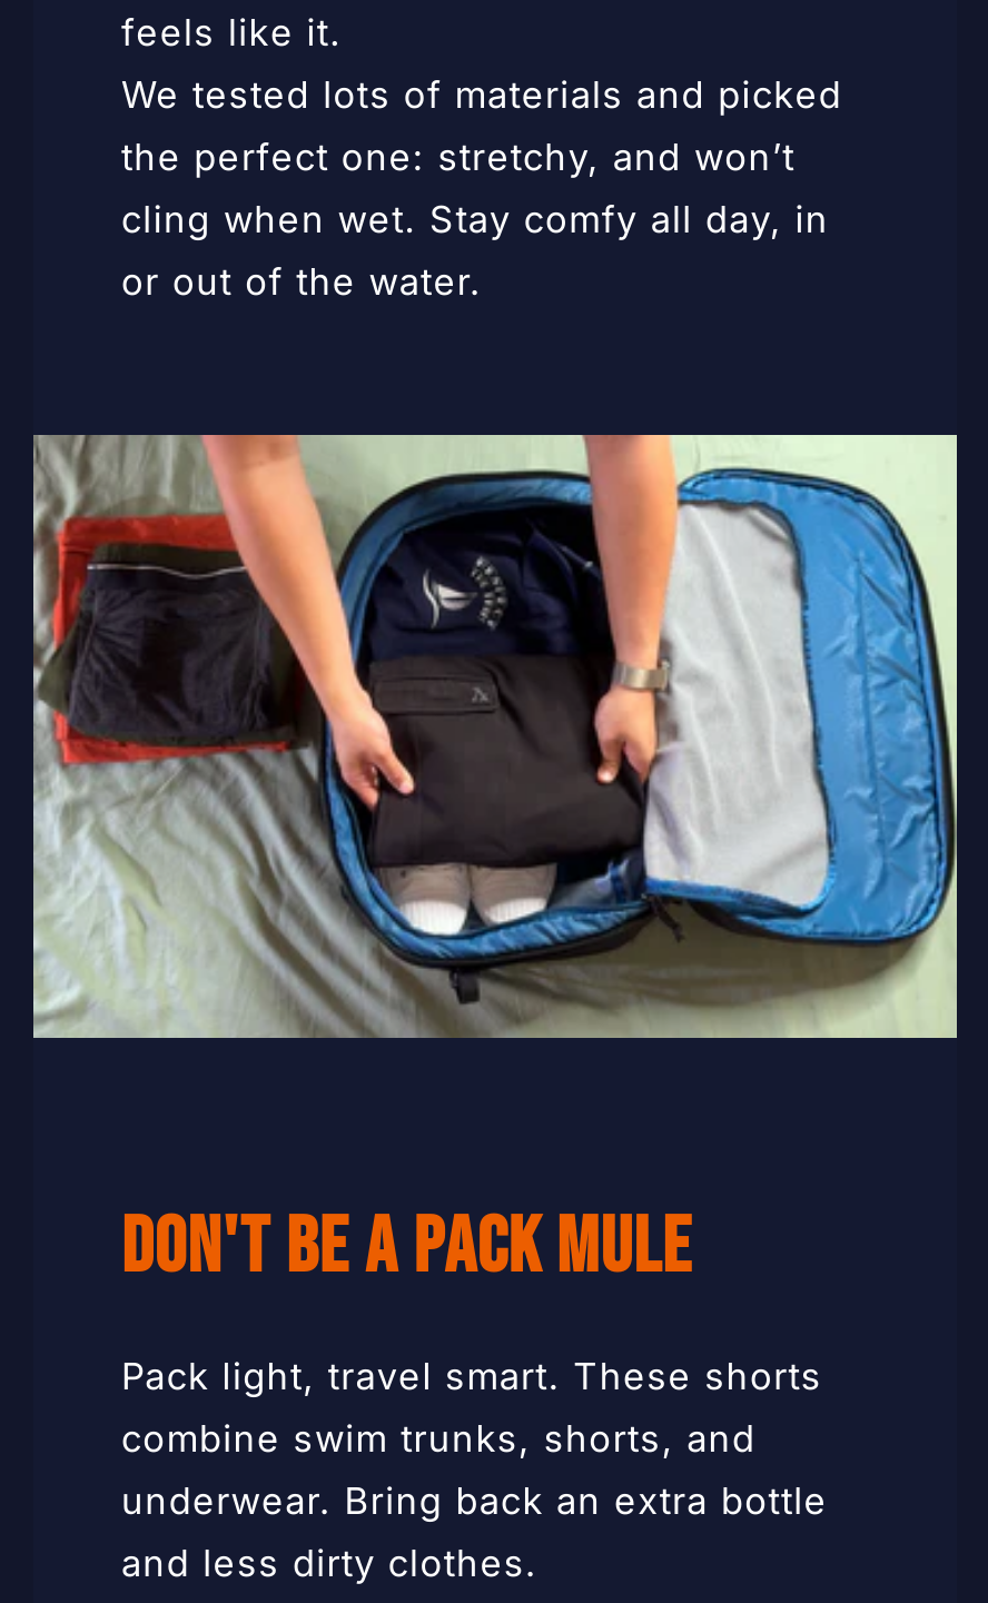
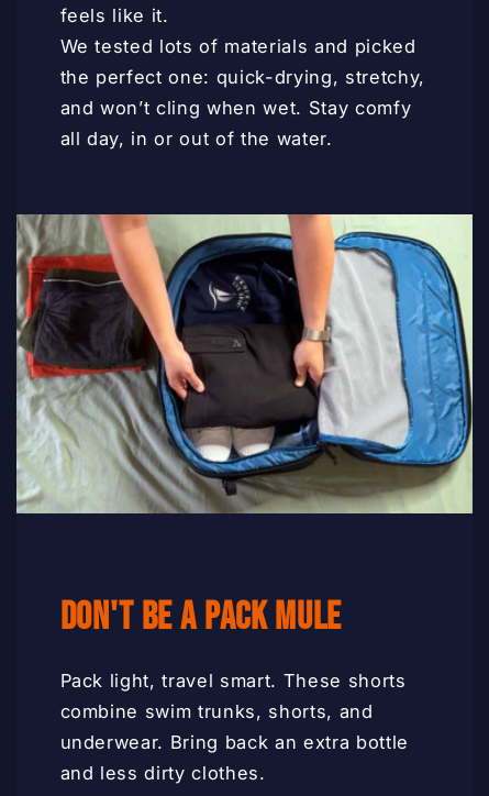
[121,134,829,303] the perfect one: stretchy, and won’t | cling when wet. Stay comfy all day, in | or out of the water. -> [60,66,425,150] the perfect one: quick-drying, stretchy, | and won’t cling when wet. Stay comfy | all day, in or out of the water.

